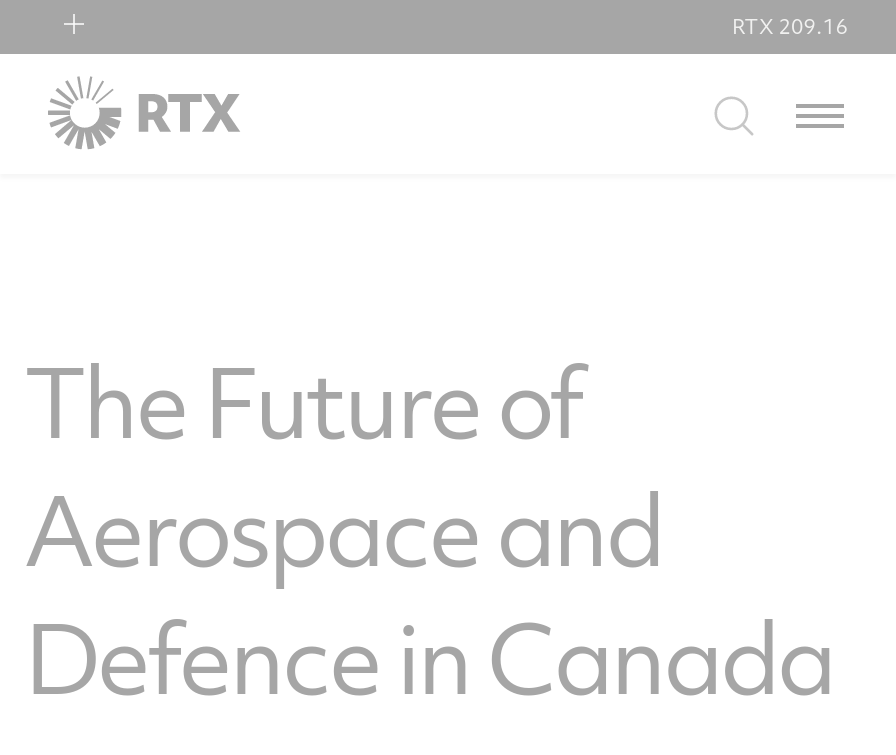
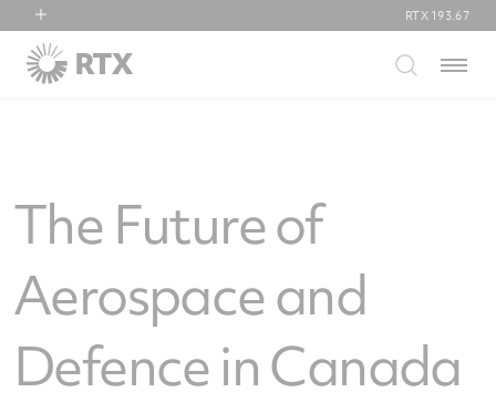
[732,12,848,40] RTX 209.16 -> [405,8,469,23] RTX 193.67

